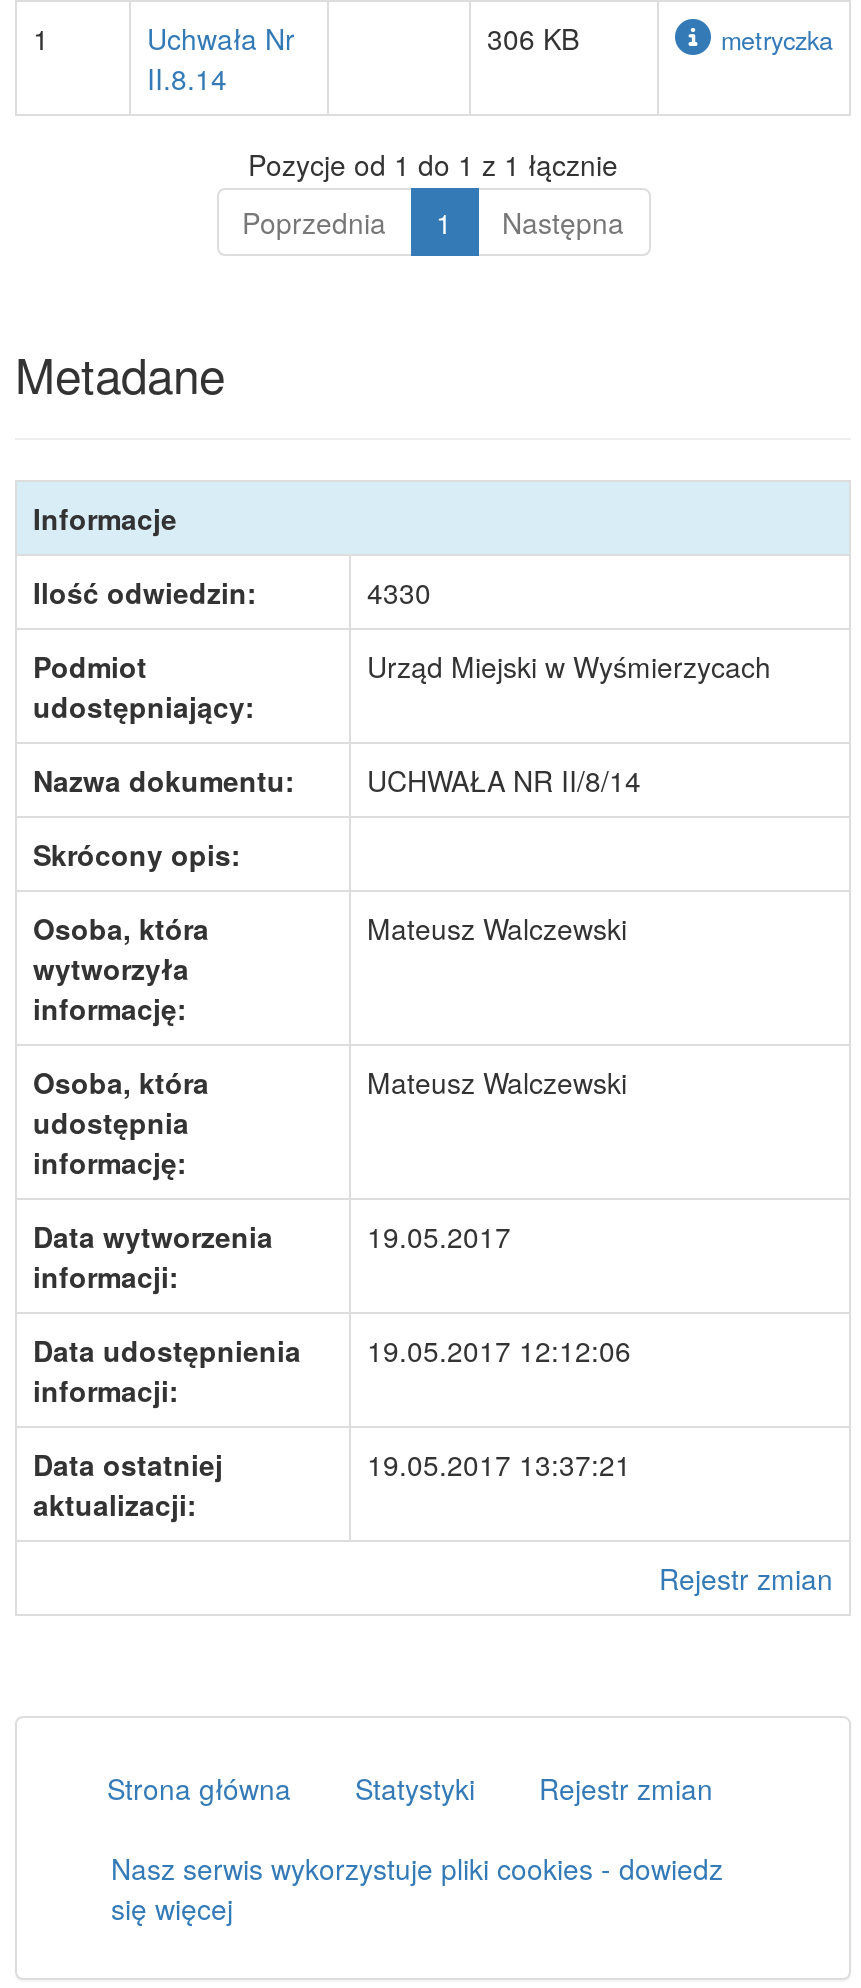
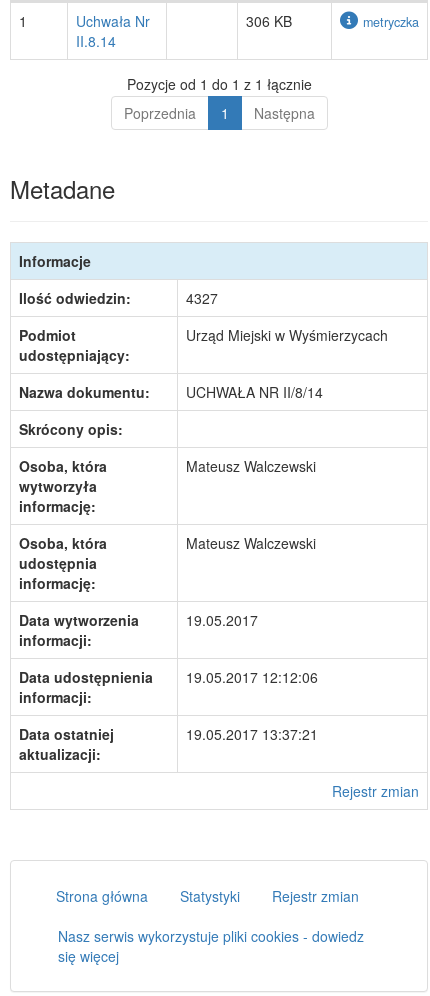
[367,572,431,612] 4330 -> [186,288,218,308] 4327

